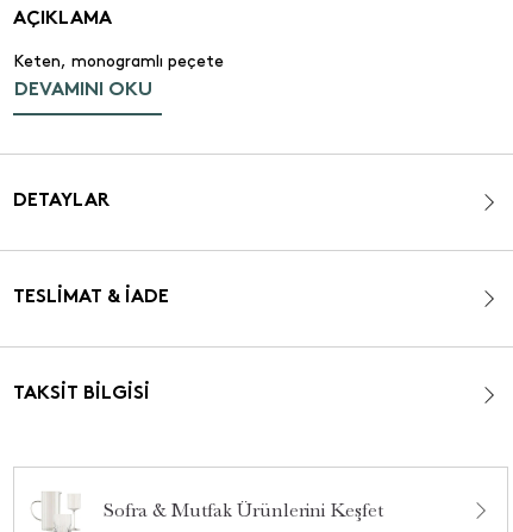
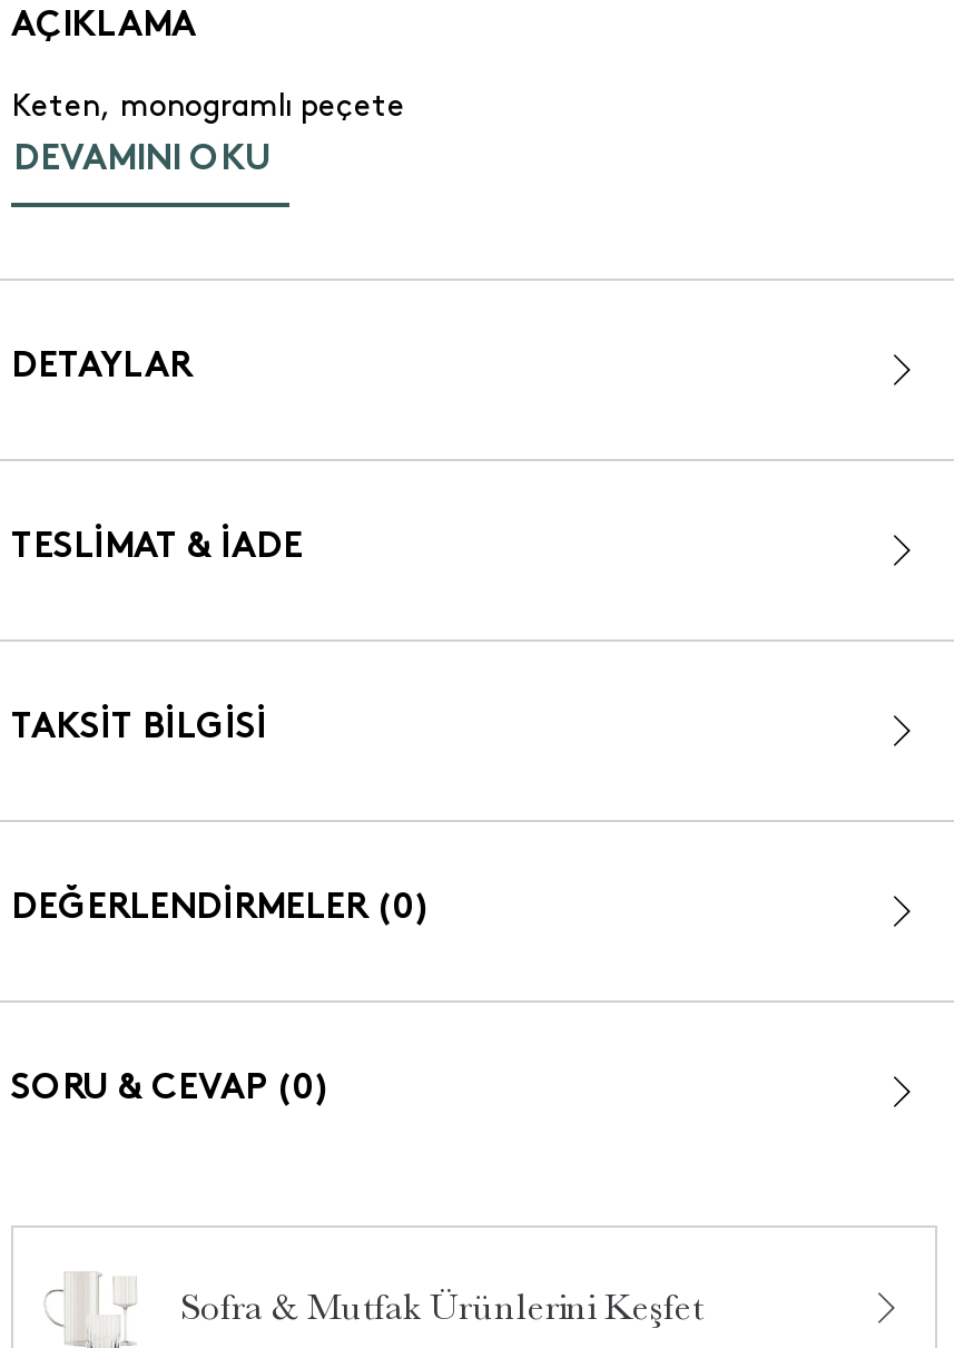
none -> [11,892,430,926] DEĞERLENDİRMELER (0)
none -> [11,1073,330,1106] SORU & CEVAP (0)

